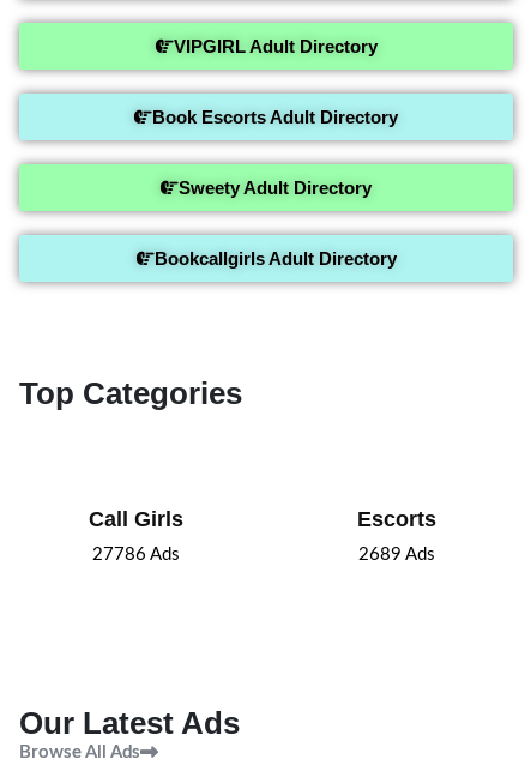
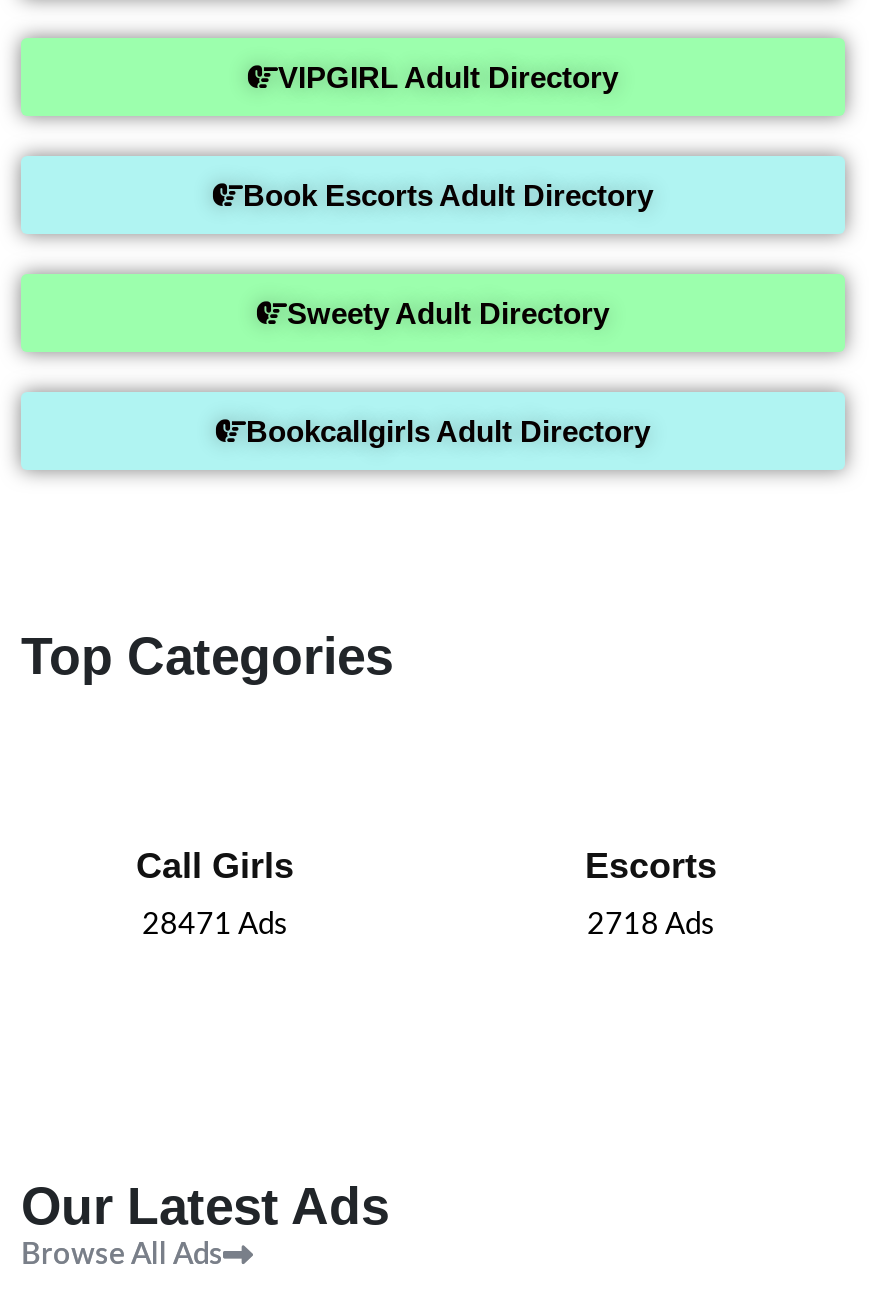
[92,545,179,563] 27786 Ads -> [142,910,288,940] 28471 Ads
[358,545,435,563] 2689 Ads -> [587,910,715,940] 2718 Ads

